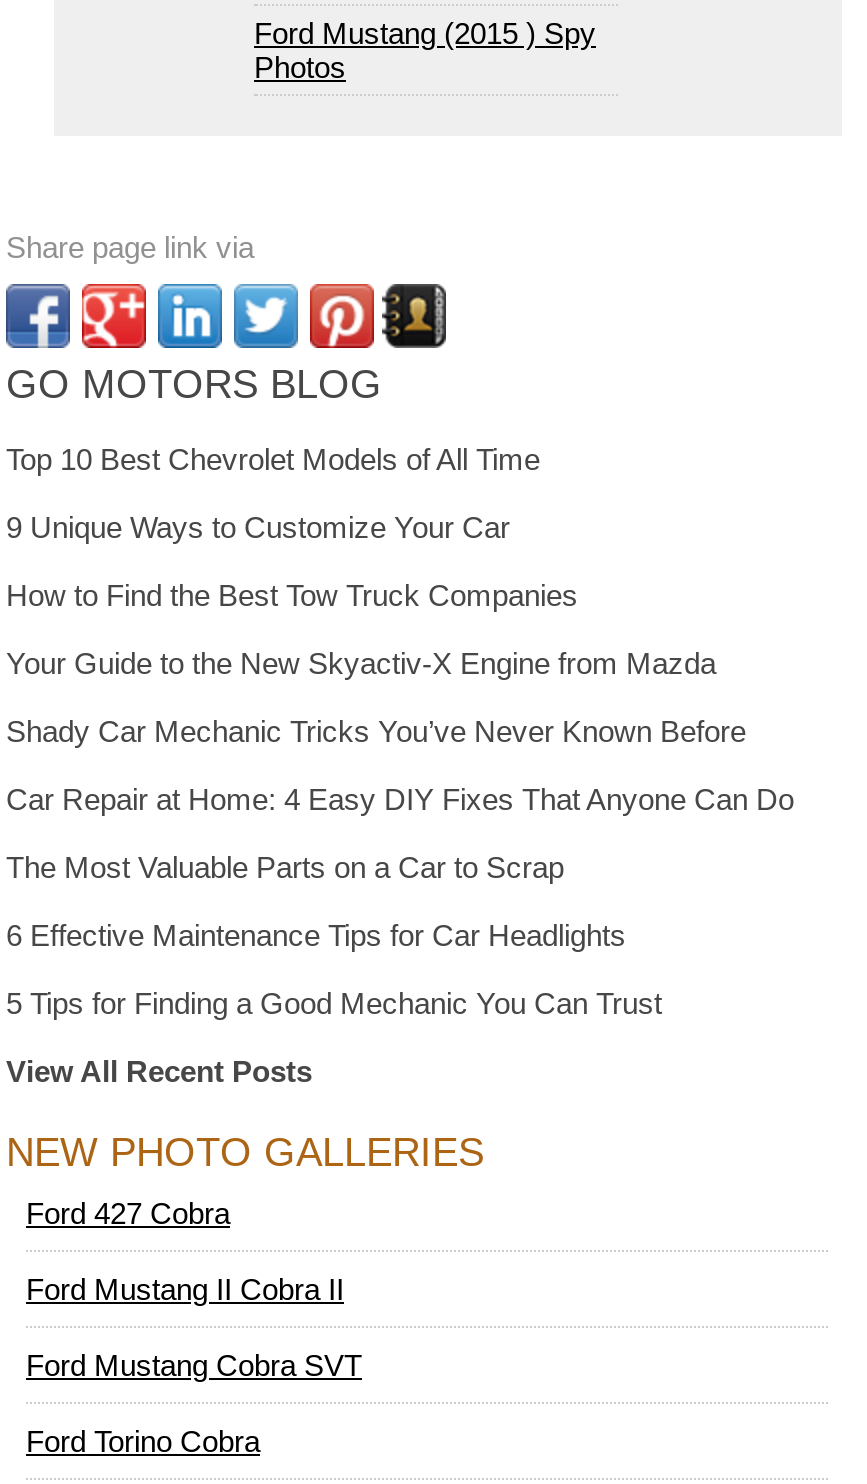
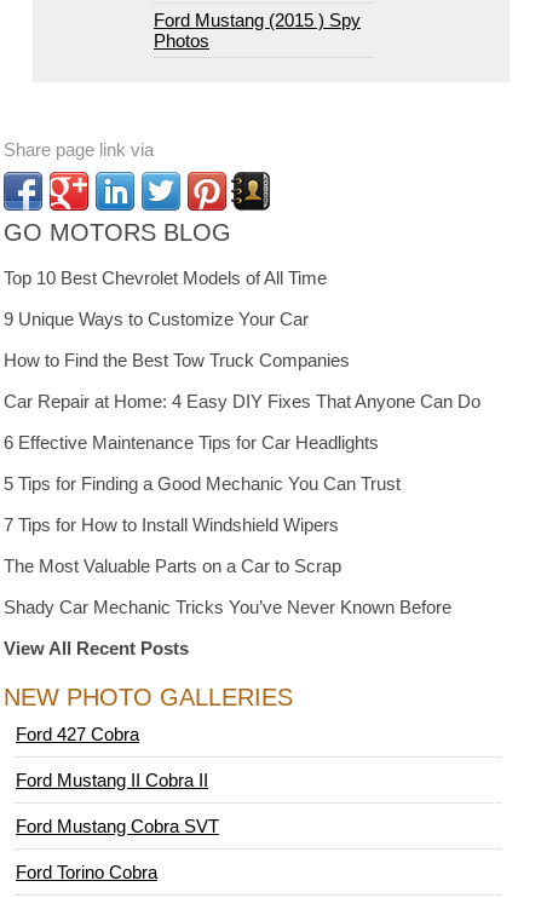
[6,647,716,681] Your Guide to the New Skyactiv-X Engine from Mazda -> none
moved [6,715,746,749] -> [4,597,451,618]: Shady Car Mechanic Tricks You’ve Never Known Before
moved [6,783,794,817] -> [4,391,480,412]: Car Repair at Home: 4 Easy DIY Fixes That Anyone Can Do
moved [6,851,564,885] -> [4,556,341,577]: The Most Valuable Parts on a Car to Scrap
moved [6,919,662,1021] -> [4,433,401,494]: 6 Effective Maintenance Tips for Car Headlights | 5 Tips for Finding a Good Mechanic You Can Trust
none -> [4,515,339,535] 7 Tips for How to Install Windshield Wipers

